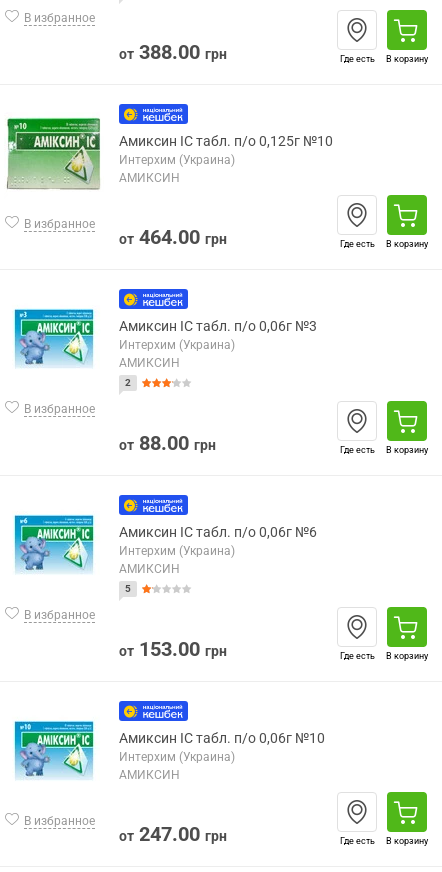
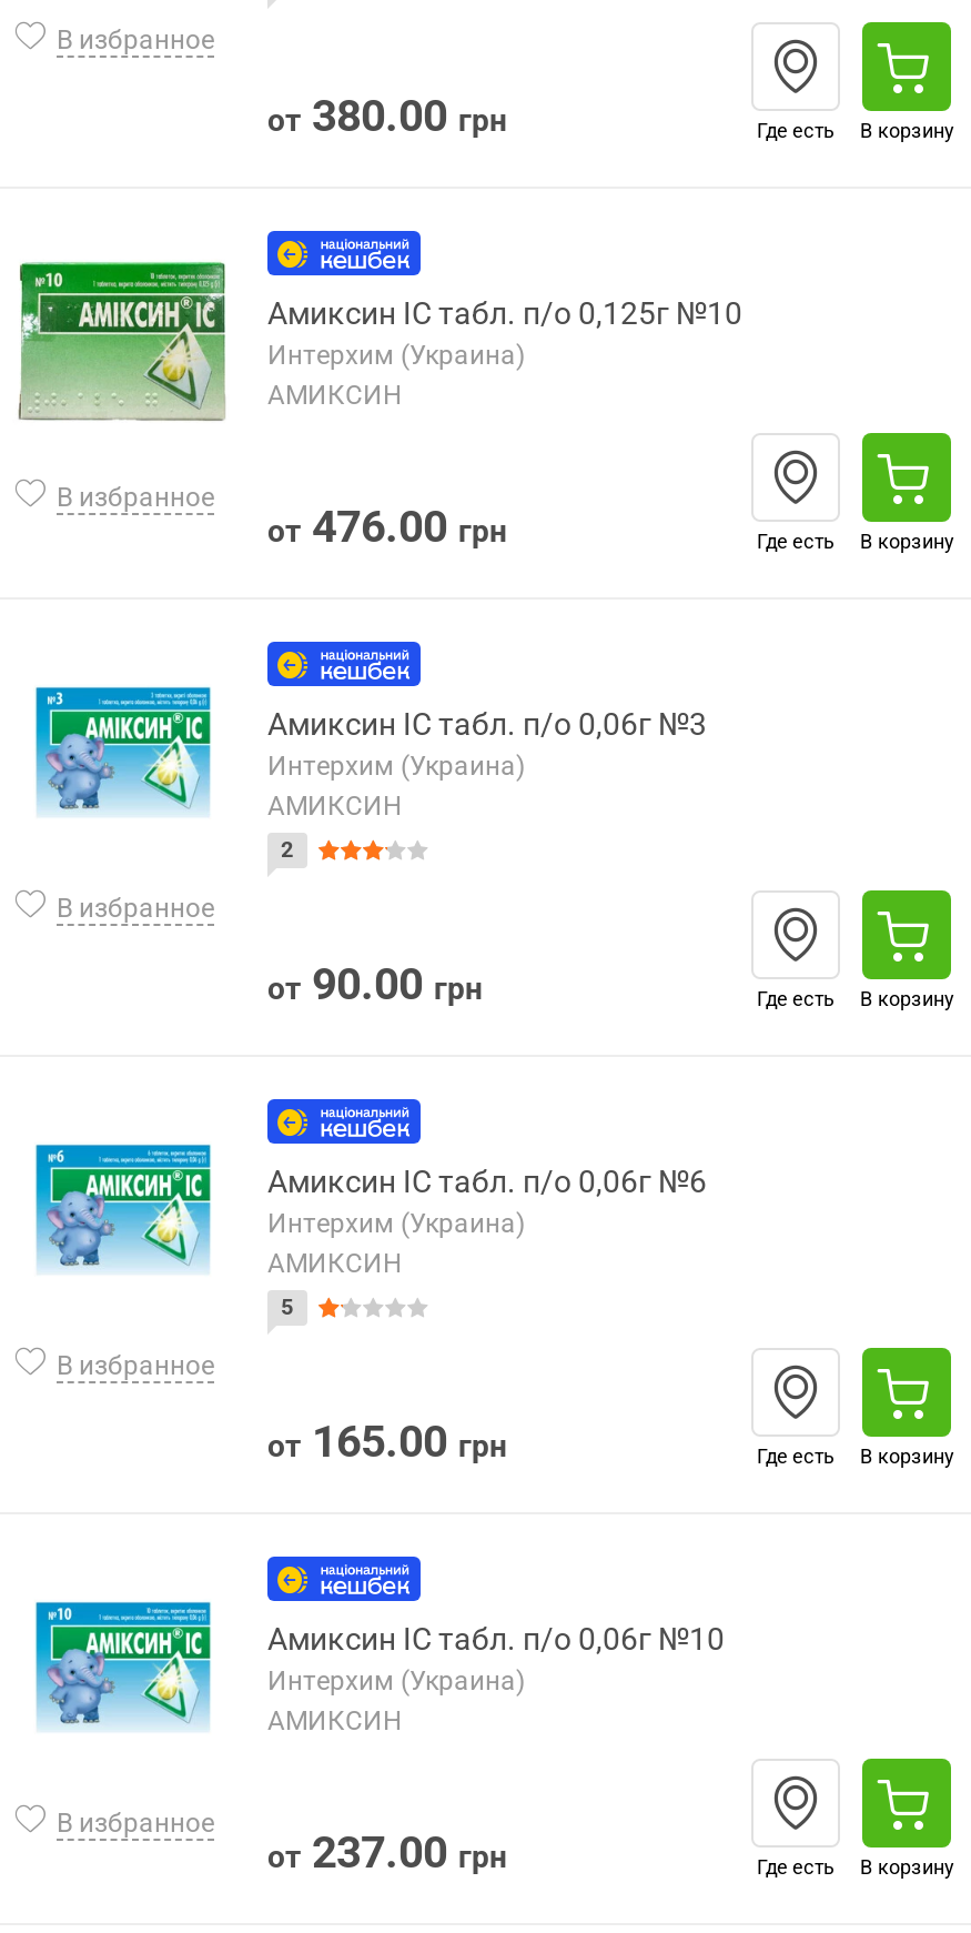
[119,40,227,64] от 388.00 грн -> [267,89,507,142] от 380.00 грн
[119,225,227,249] от 464.00 грн -> [267,500,507,553] от 476.00 грн
[119,431,216,455] от 88.00 грн -> [267,957,483,1010] от 90.00 грн
[119,637,227,661] от 153.00 грн -> [267,1414,507,1468] от 165.00 грн
[119,822,227,846] от 247.00 грн -> [267,1825,507,1879] от 237.00 грн

